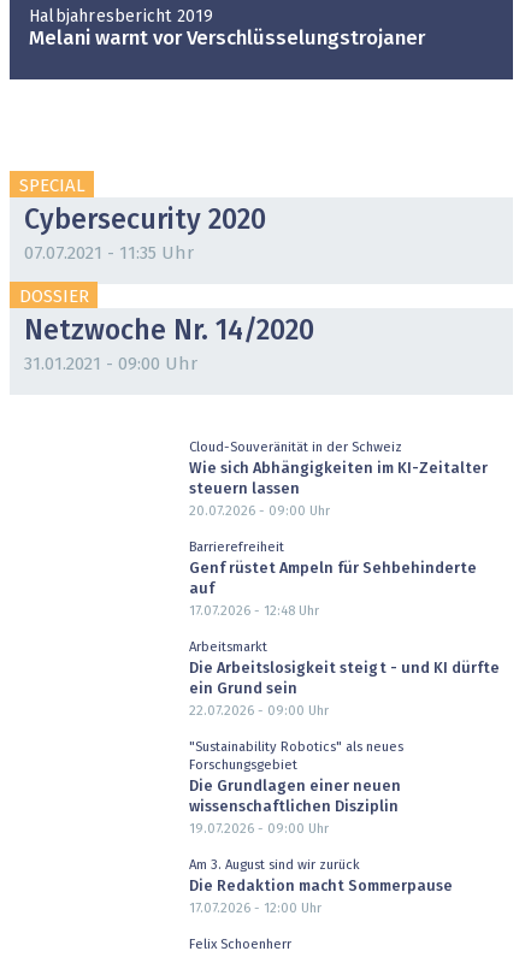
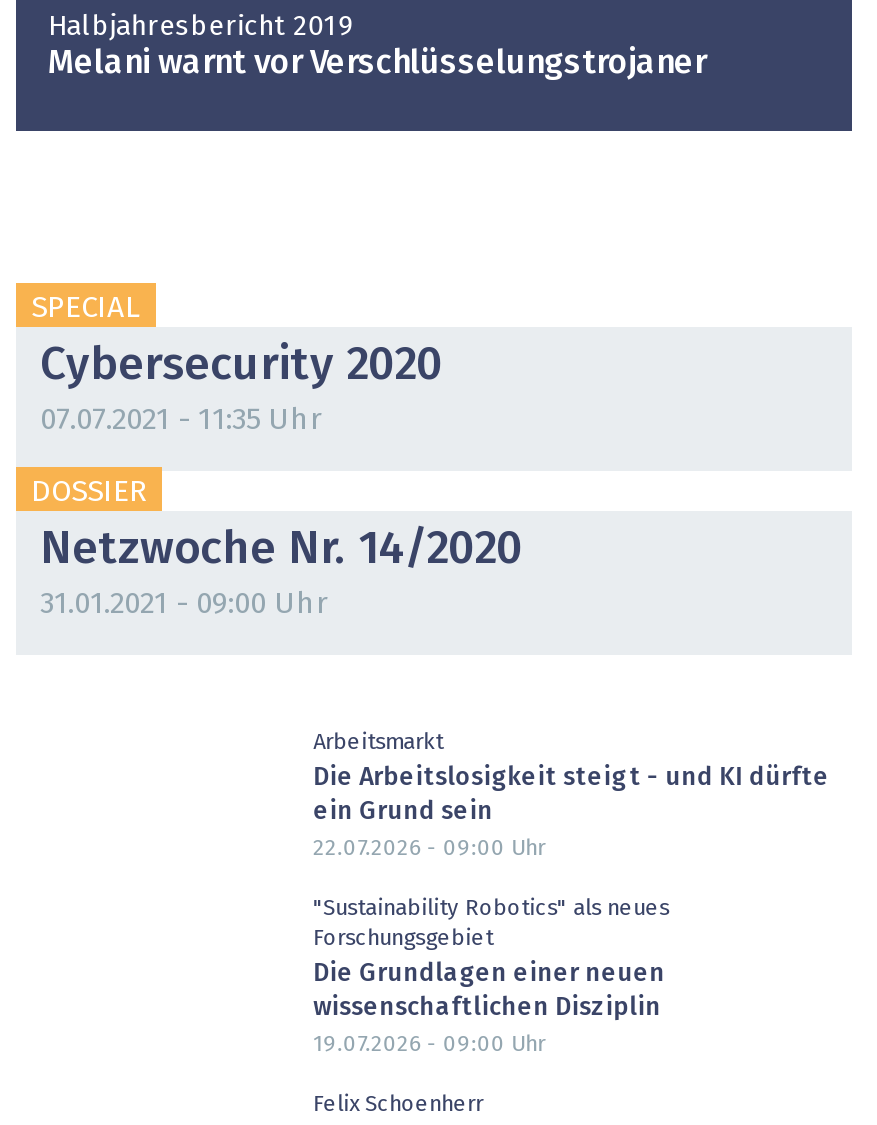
[189,440,487,617] Cloud-Souveränität in der Schweiz | Wie sich Abhängigkeiten im KI-Zeitalter | steuern lassen | 20.07.2026 - 09:00 Uhr | Barrierefreiheit | Genf rüstet Ampeln für Sehbehinderte | auf | 17.07.2026 - 12:48 Uhr -> none
[189,858,452,915] Am 3. August sind wir zurück | Die Redaktion macht Sommerpause | 17.07.2026 - 12:00 Uhr -> none

